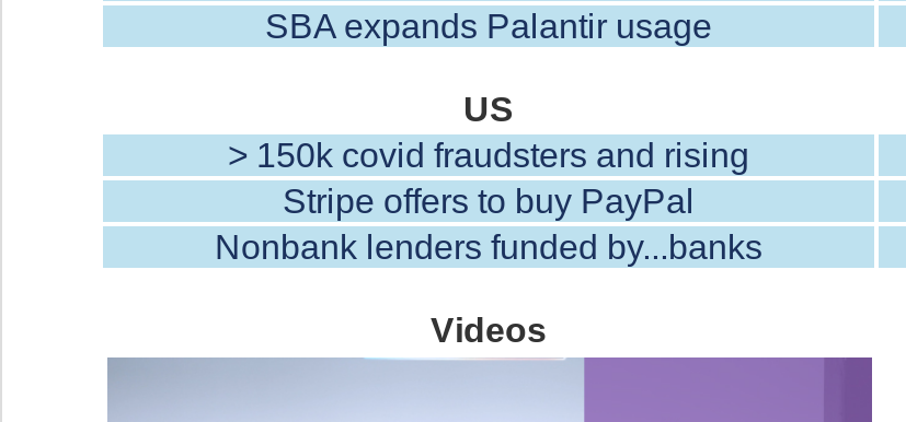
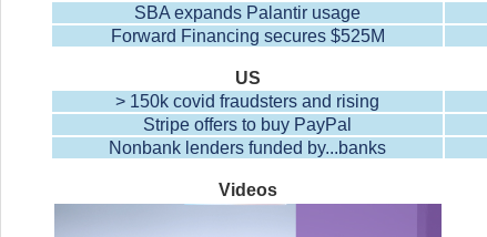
none -> [110,27,384,46] Forward Financing secures $525M

